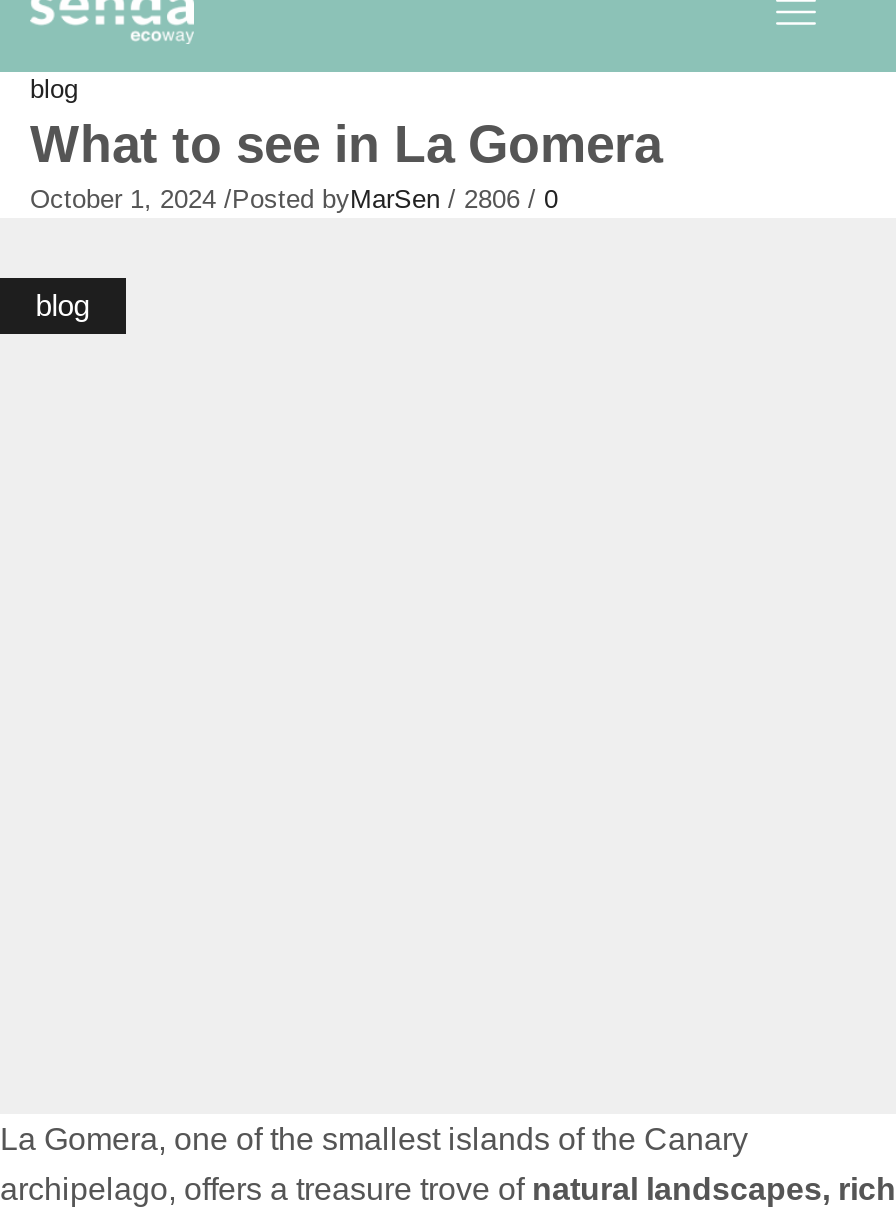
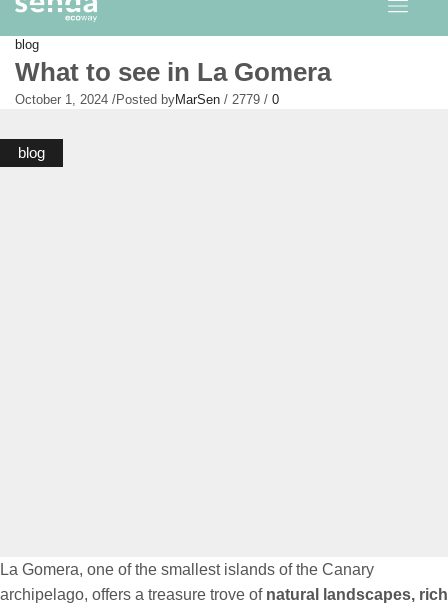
[30,184,558,214] October 1, 2024 /Posted byMarSen / 2806 / 0 -> [15,92,279,107] October 1, 2024 /Posted byMarSen / 2779 / 0

